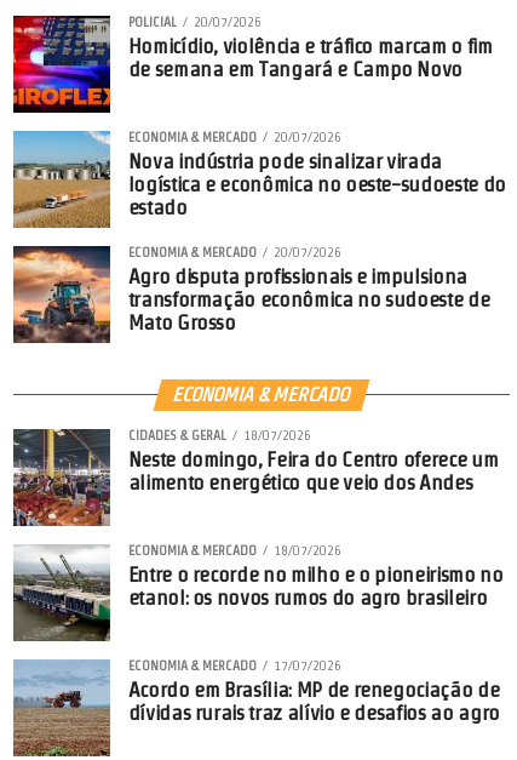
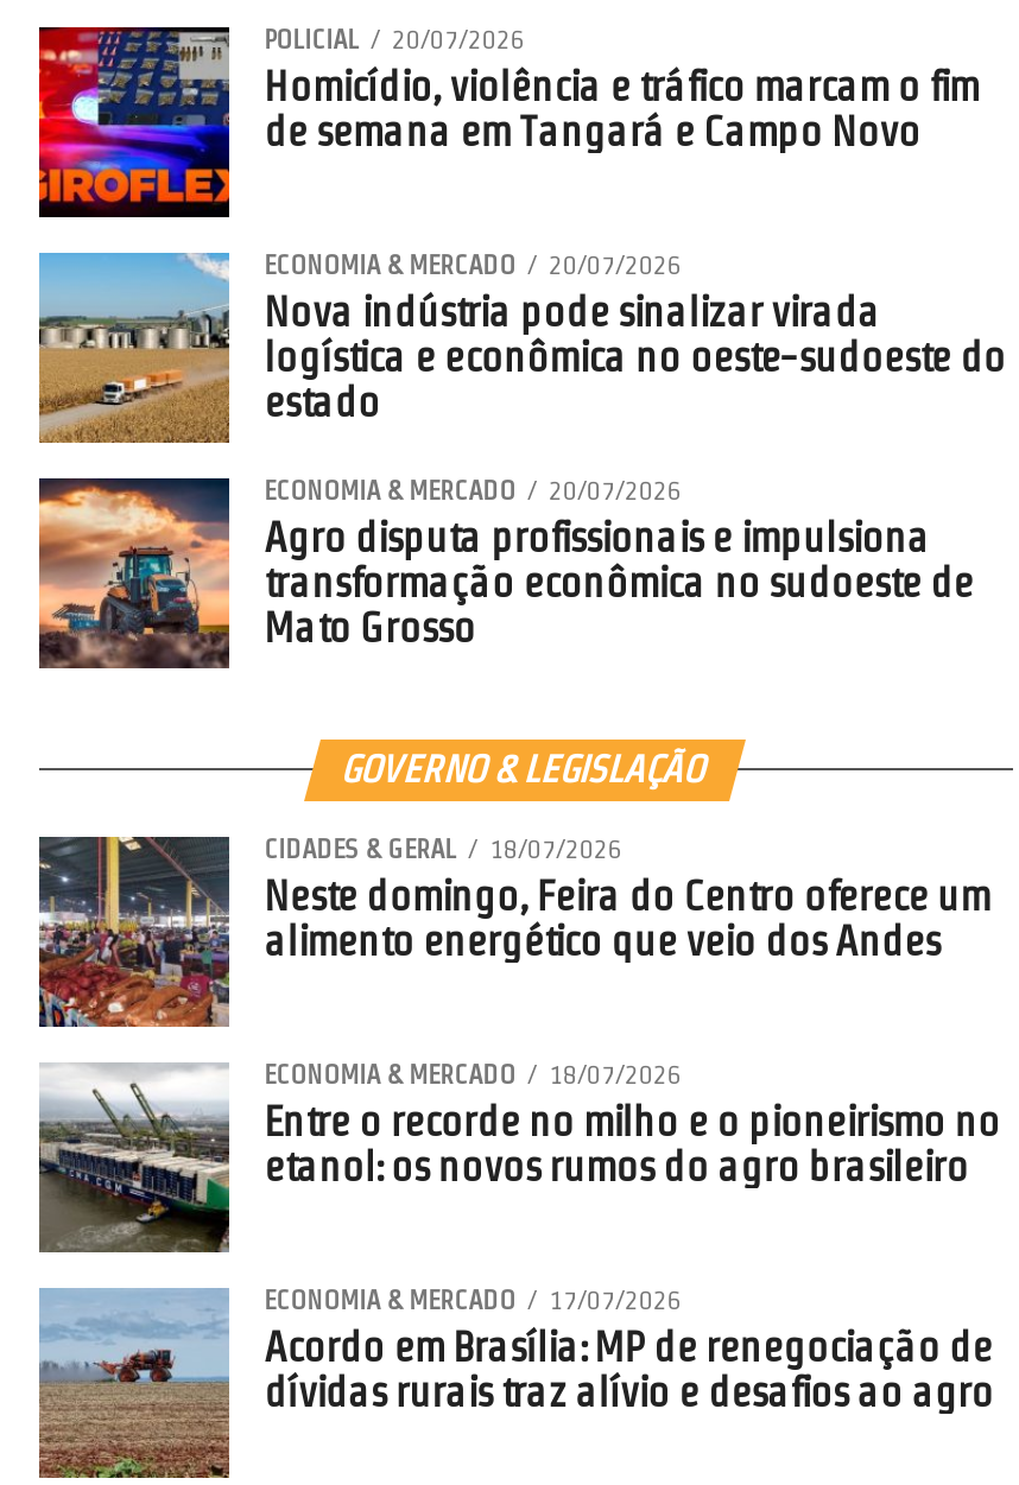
[170,384,353,405] ECONOMIA & MERCADO -> [339,749,714,790] GOVERNO & LEGISLAÇÃO

